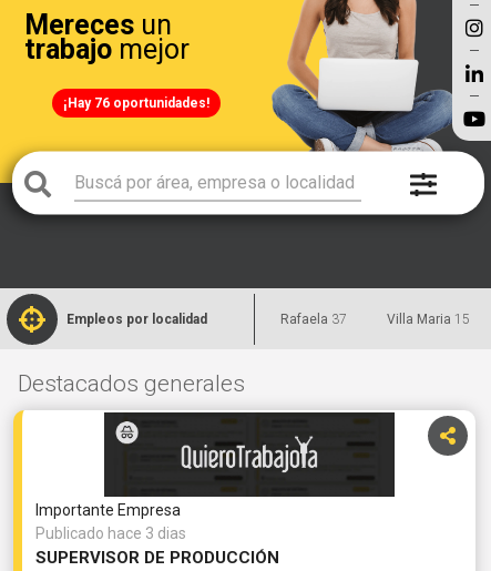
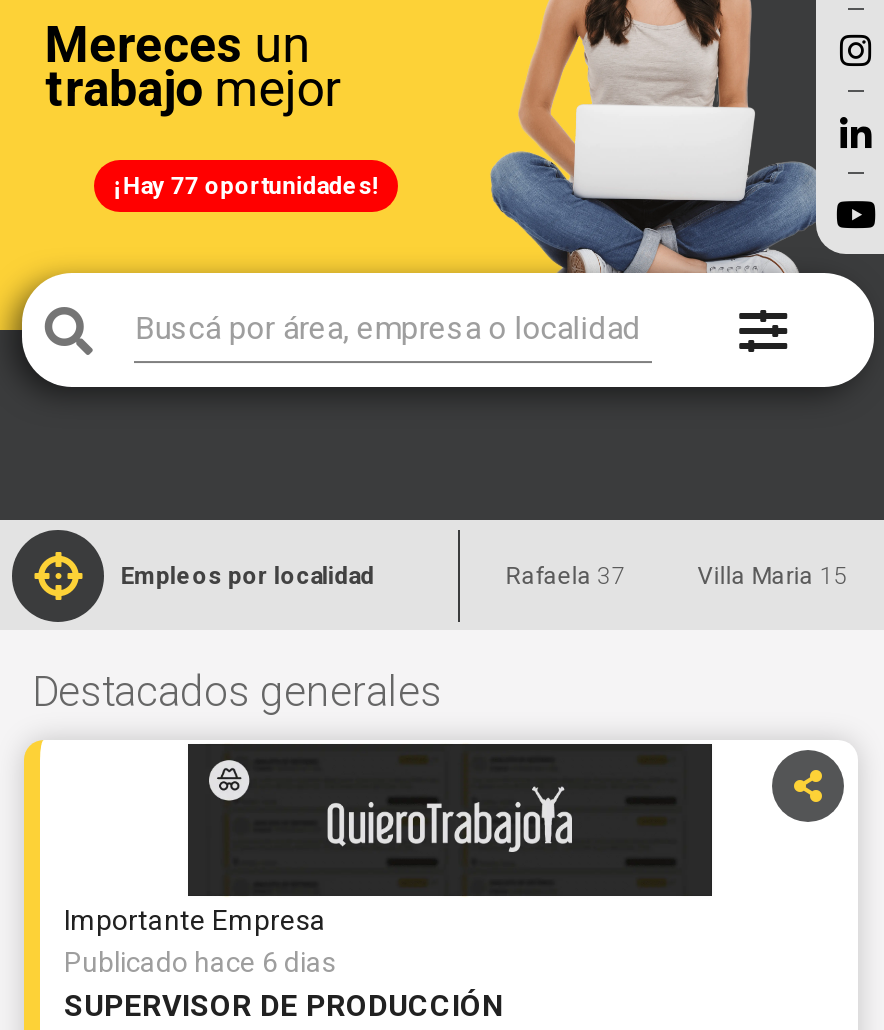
[63,95,210,111] ¡Hay 76 oportunidades! -> [114,172,378,200] ¡Hay 77 oportunidades!
[35,525,186,542] Publicado hace 3 dias -> [64,946,336,978] Publicado hace 6 dias

